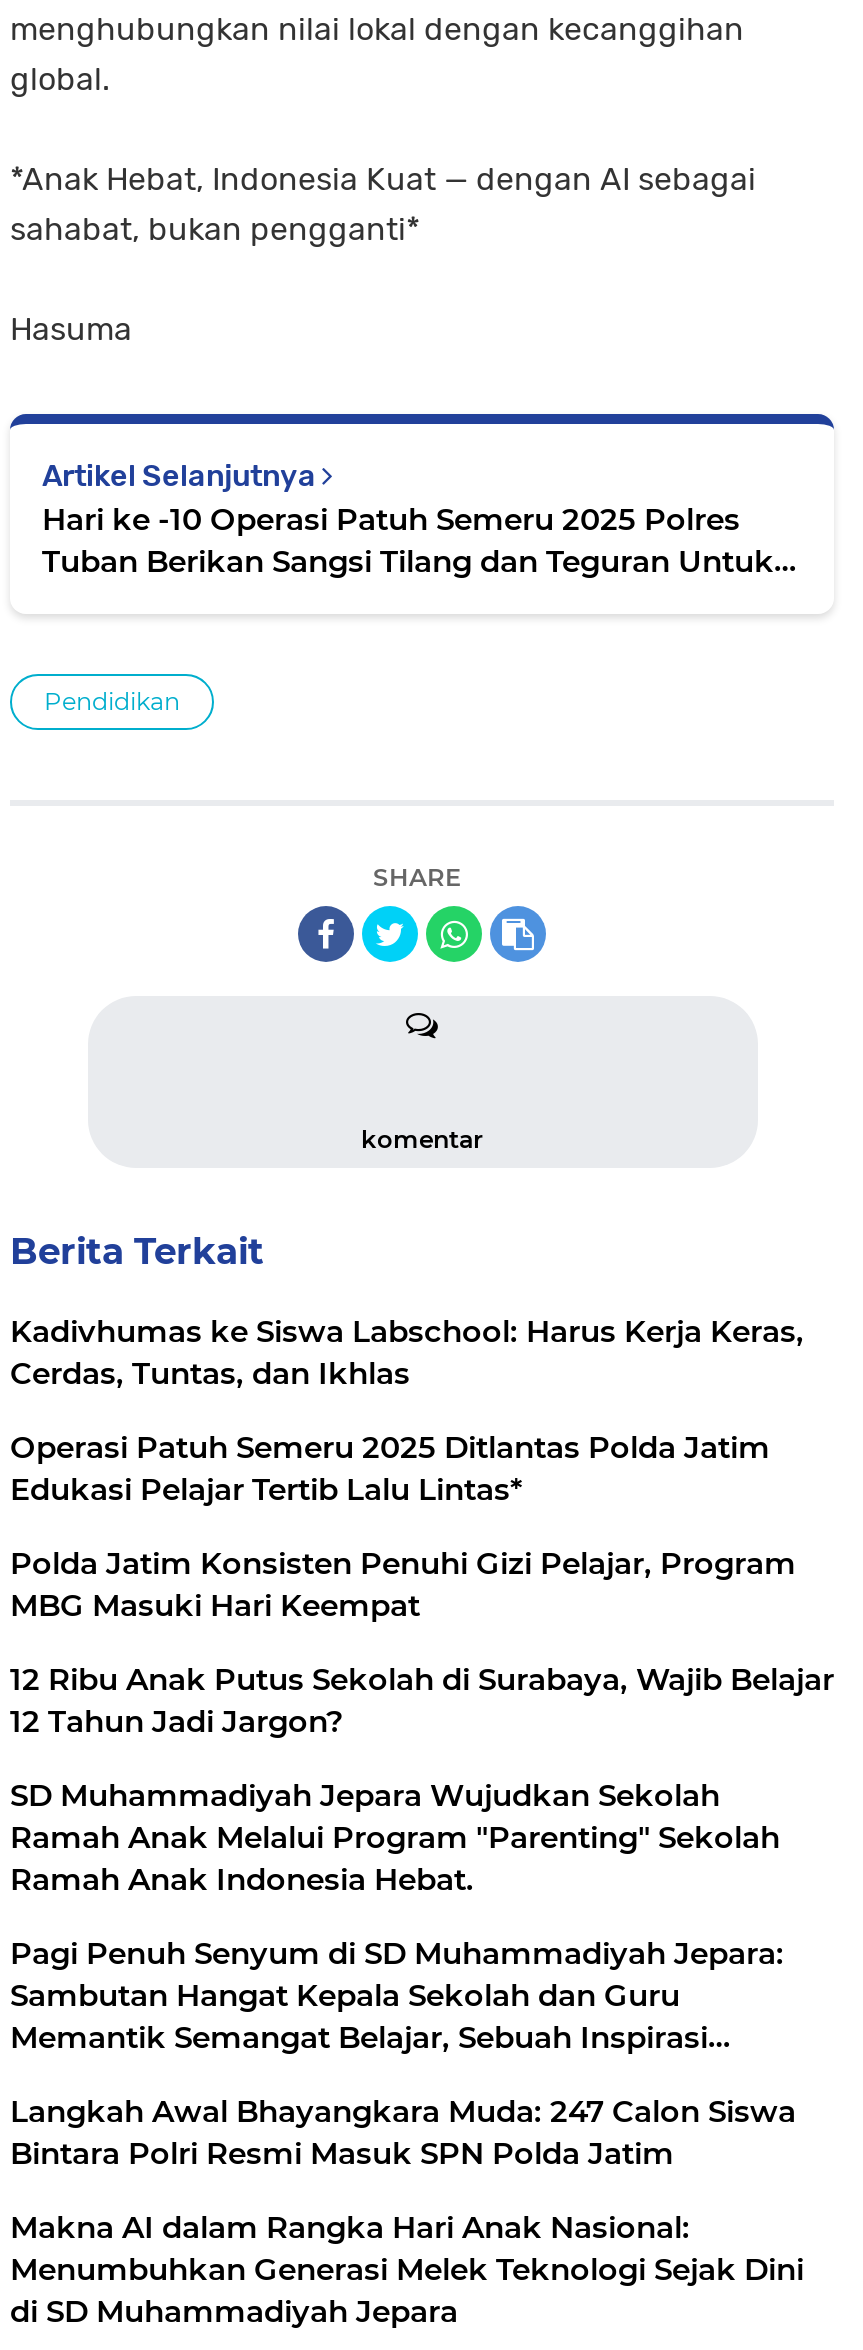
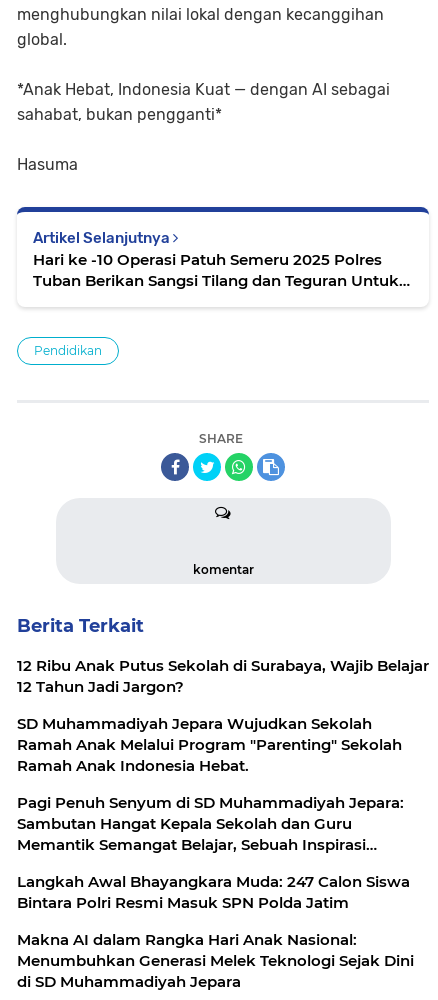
[10,1311,804,1623] Kadivhumas ke Siswa Labschool: Harus Kerja Keras, | Cerdas, Tuntas, dan Ikhlas | Operasi Patuh Semeru 2025 Ditlantas Polda Jatim | Edukasi Pelajar Tertib Lalu Lintas* | Polda Jatim Konsisten Penuhi Gizi Pelajar, Program | MBG Masuki Hari Keempat -> none

